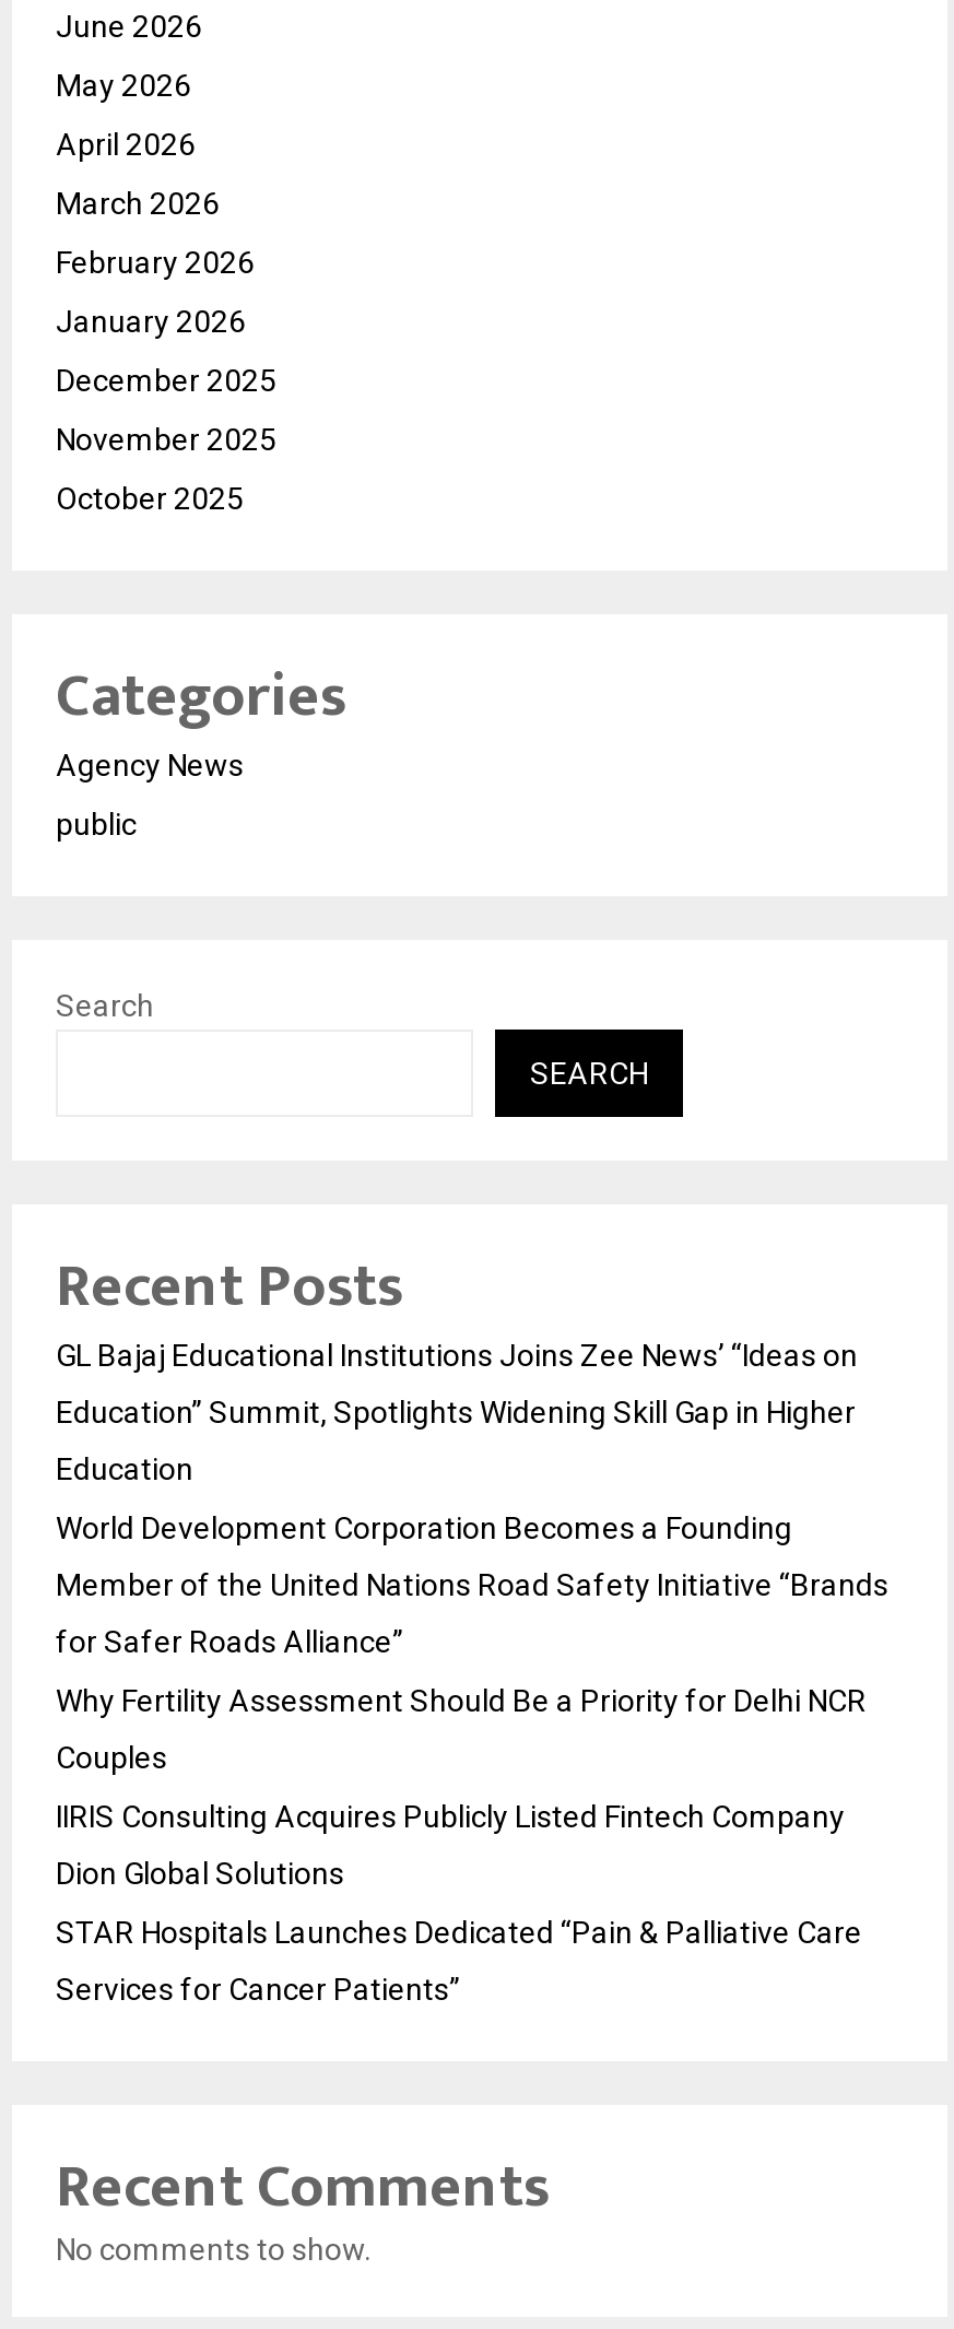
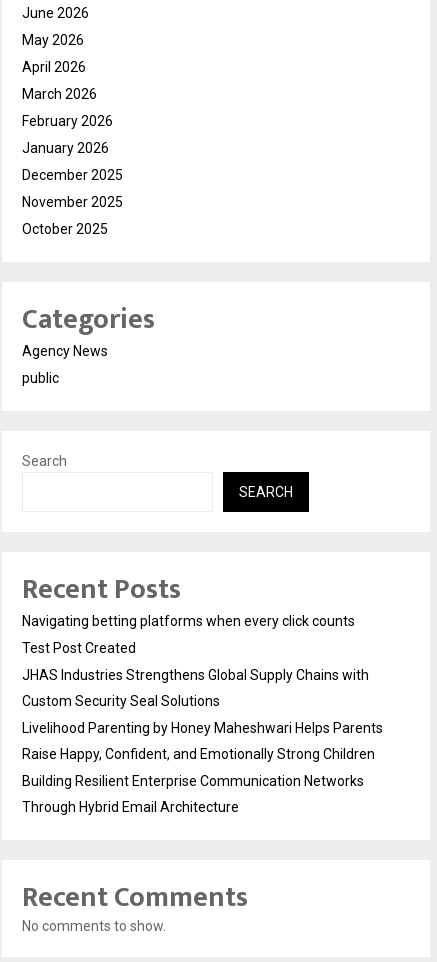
[56,1338,888,2007] GL Bajaj Educational Institutions Joins Zee News’ “Ideas on | Education” Summit, Spotlights Widening Skill Gap in Higher | Education | World Development Corporation Becomes a Founding | Member of the United Nations Road Safety Initiative “Brands | for Safer Roads Alliance” | Why Fertility Assessment Should Be a Priority for Delhi NCR | Couples | IIRIS Consulting Acquires Publicly Listed Fintech Company | Dion Global Solutions | STAR Hospitals Launches Dedicated “Pain & Palliative Care | Services for Cancer Patients” -> [22,613,383,815] Navigating betting platforms when every click counts | Test Post Created | JHAS Industries Strengthens Global Supply Chains with | Custom Security Seal Solutions | Livelihood Parenting by Honey Maheshwari Helps Parents | Raise Happy, Confident, and Emotionally Strong Children | Building Resilient Enterprise Communication Networks | Through Hybrid Email Architecture

